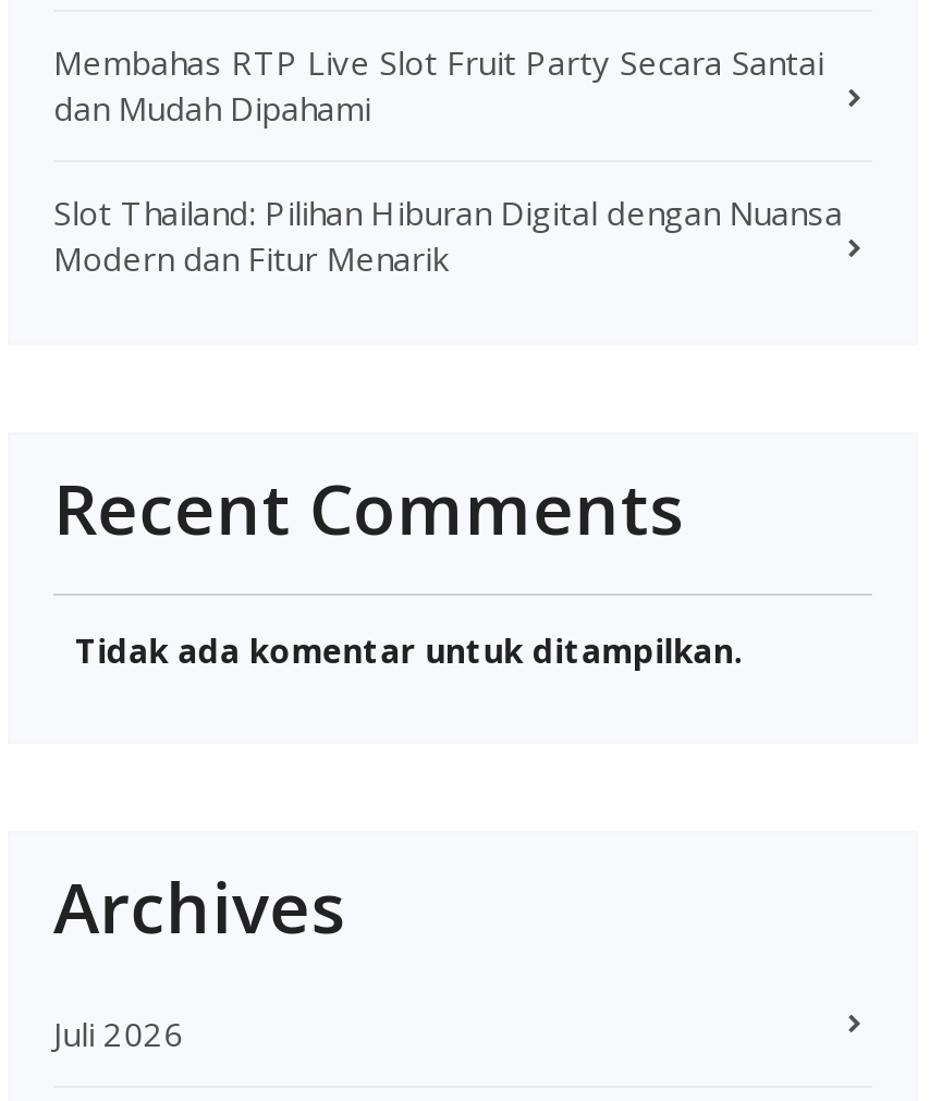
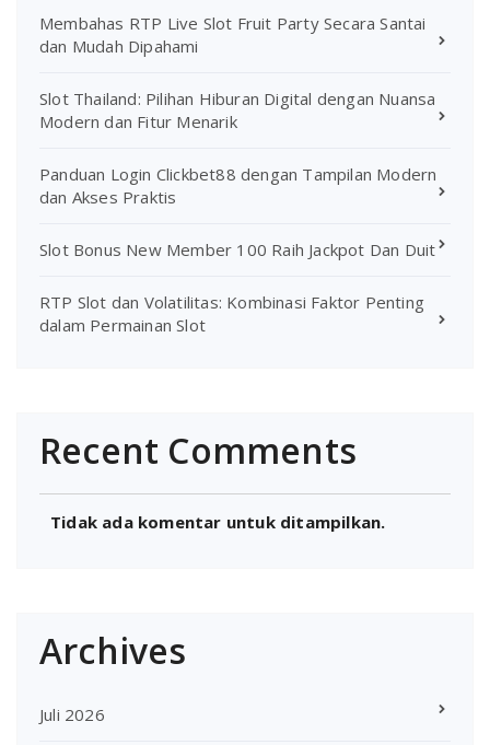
none -> [39,163,437,335] Panduan Login Clickbet88 dengan Tampilan Modern | dan Akses Praktis | Slot Bonus New Member 100 Raih Jackpot Dan Duit | RTP Slot dan Volatilitas: Kombinasi Faktor Penting | dalam Permainan Slot

